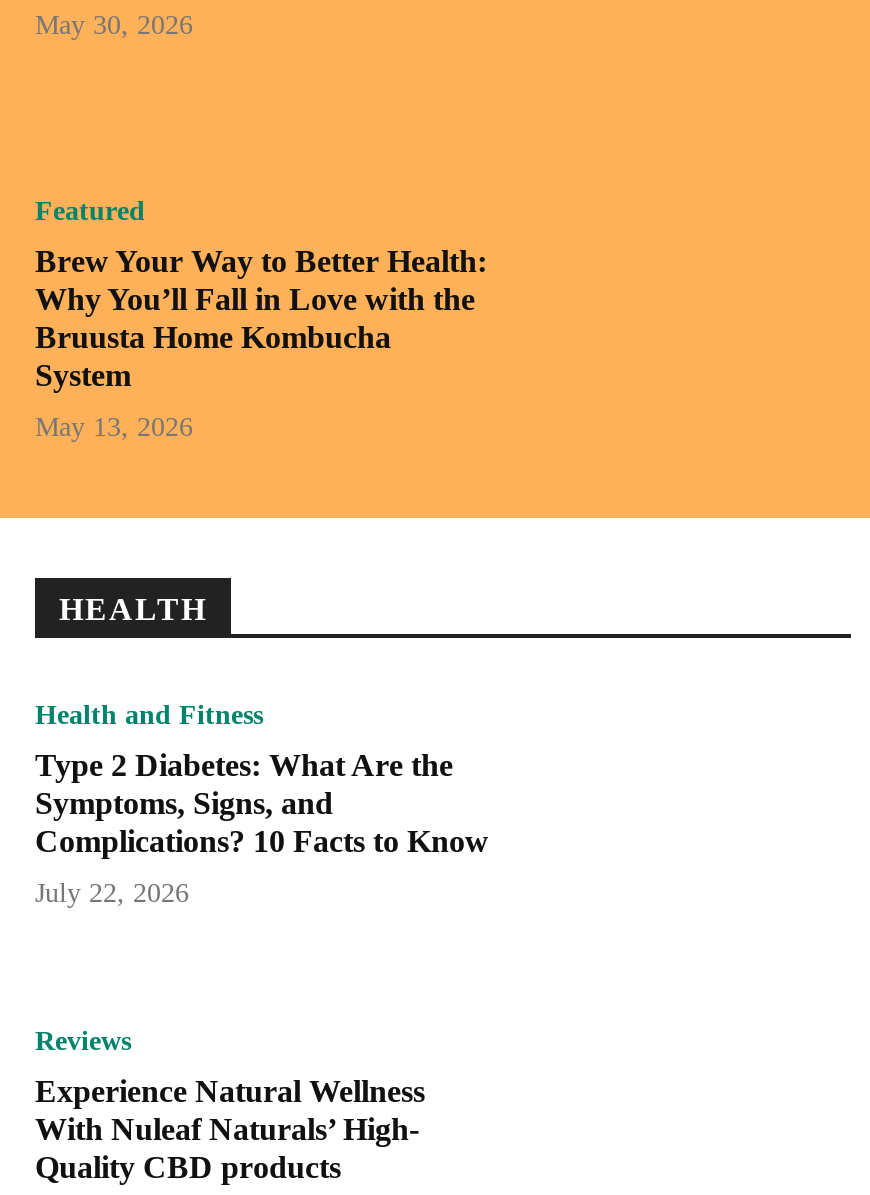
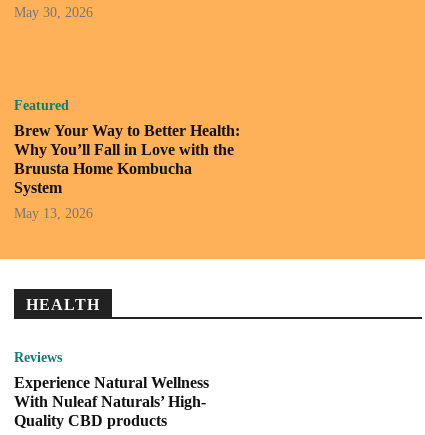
[35,701,489,909] Health and Fitness | Type 2 Diabetes: What Are the | Symptoms, Signs, and | Complications? 10 Facts to Know | July 22, 2026 -> none

